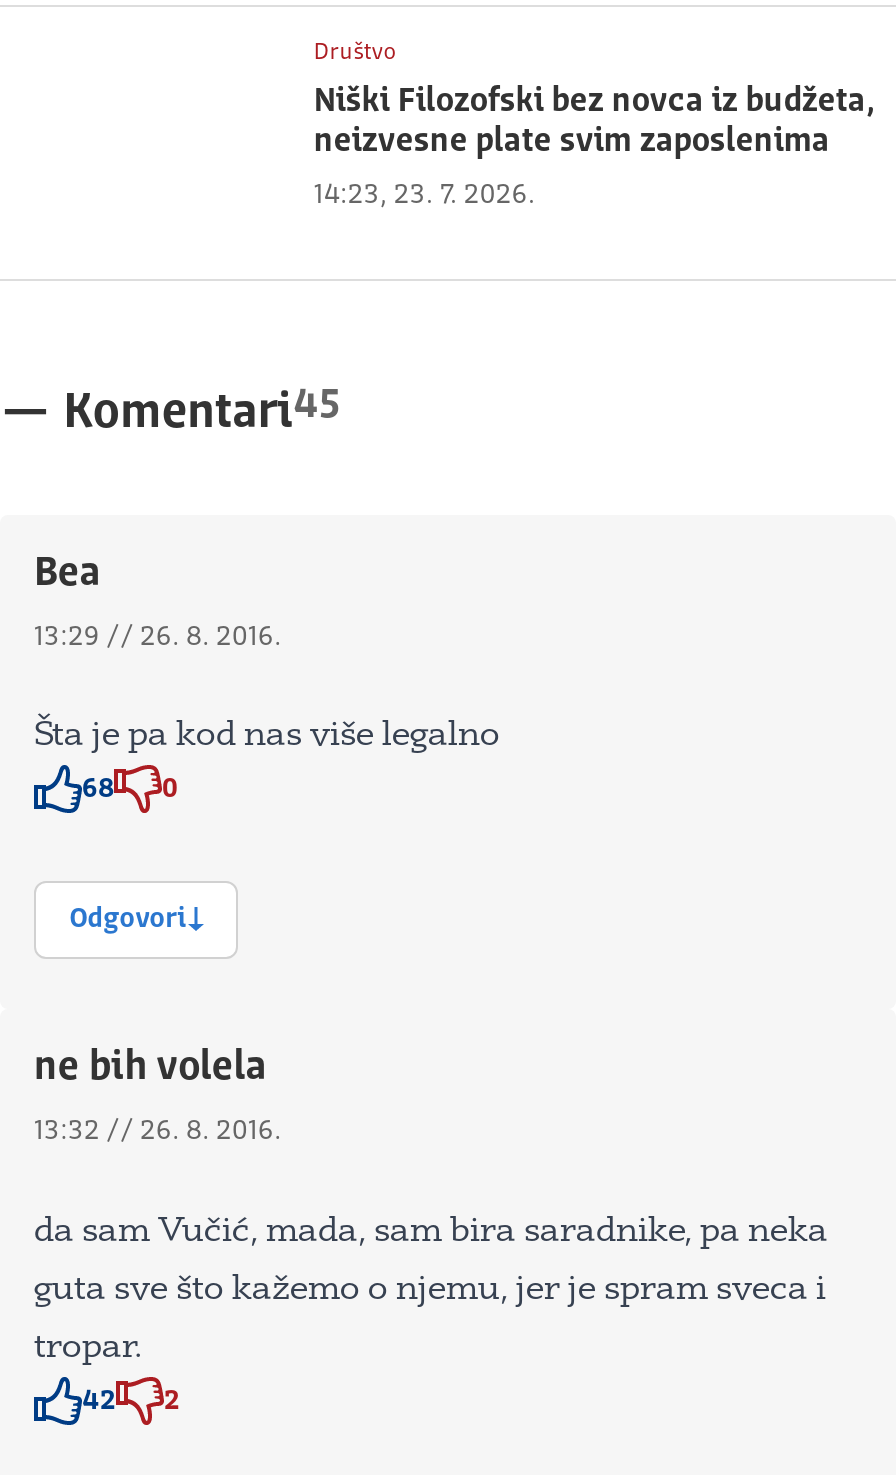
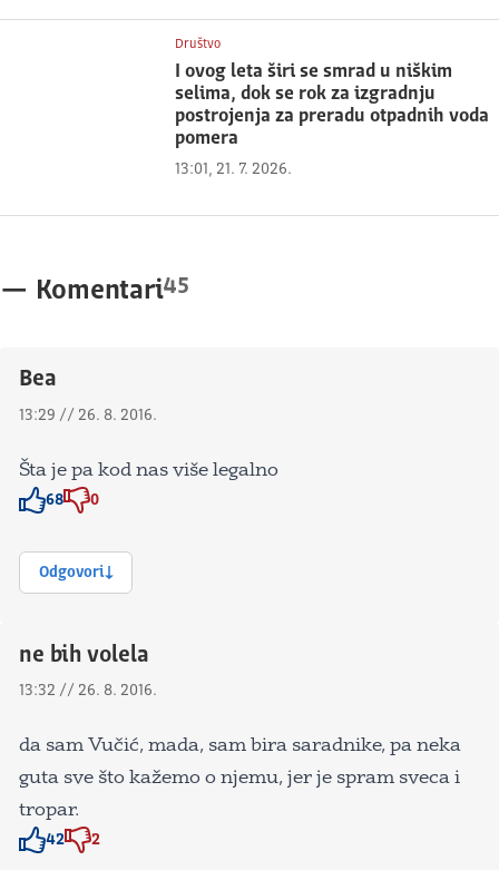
[314,85,876,159] Niški Filozofski bez novca iz budžeta, | neizvesne plate svim zaposlenima -> [175,63,489,149] I ovog leta širi se smrad u niškim | selima, dok se rok za izgradnju | postrojenja za preradu otpadnih voda | pomera
[314,182,536,210] 14:23, 23. 7. 2026. -> [175,161,292,177] 13:01, 21. 7. 2026.

